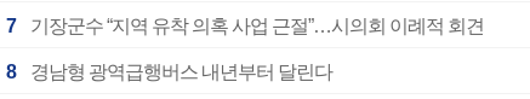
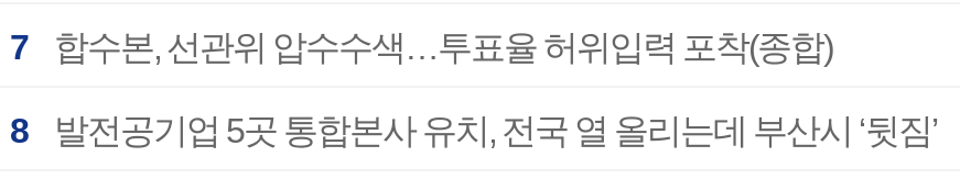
[30,16,484,36] 기장군수 “지역 유착 의혹 사업 근절”…시의회 이례적 회견 -> [54,29,832,66] 합수본, 선관위 압수수색…투표율 허위입력 포착(종합)
[30,62,332,82] 경남형 광역급행버스 내년부터 달린다 -> [54,112,938,149] 발전공기업 5곳 통합본사 유치, 전국 열 올리는데 부산시 ‘뒷짐’

